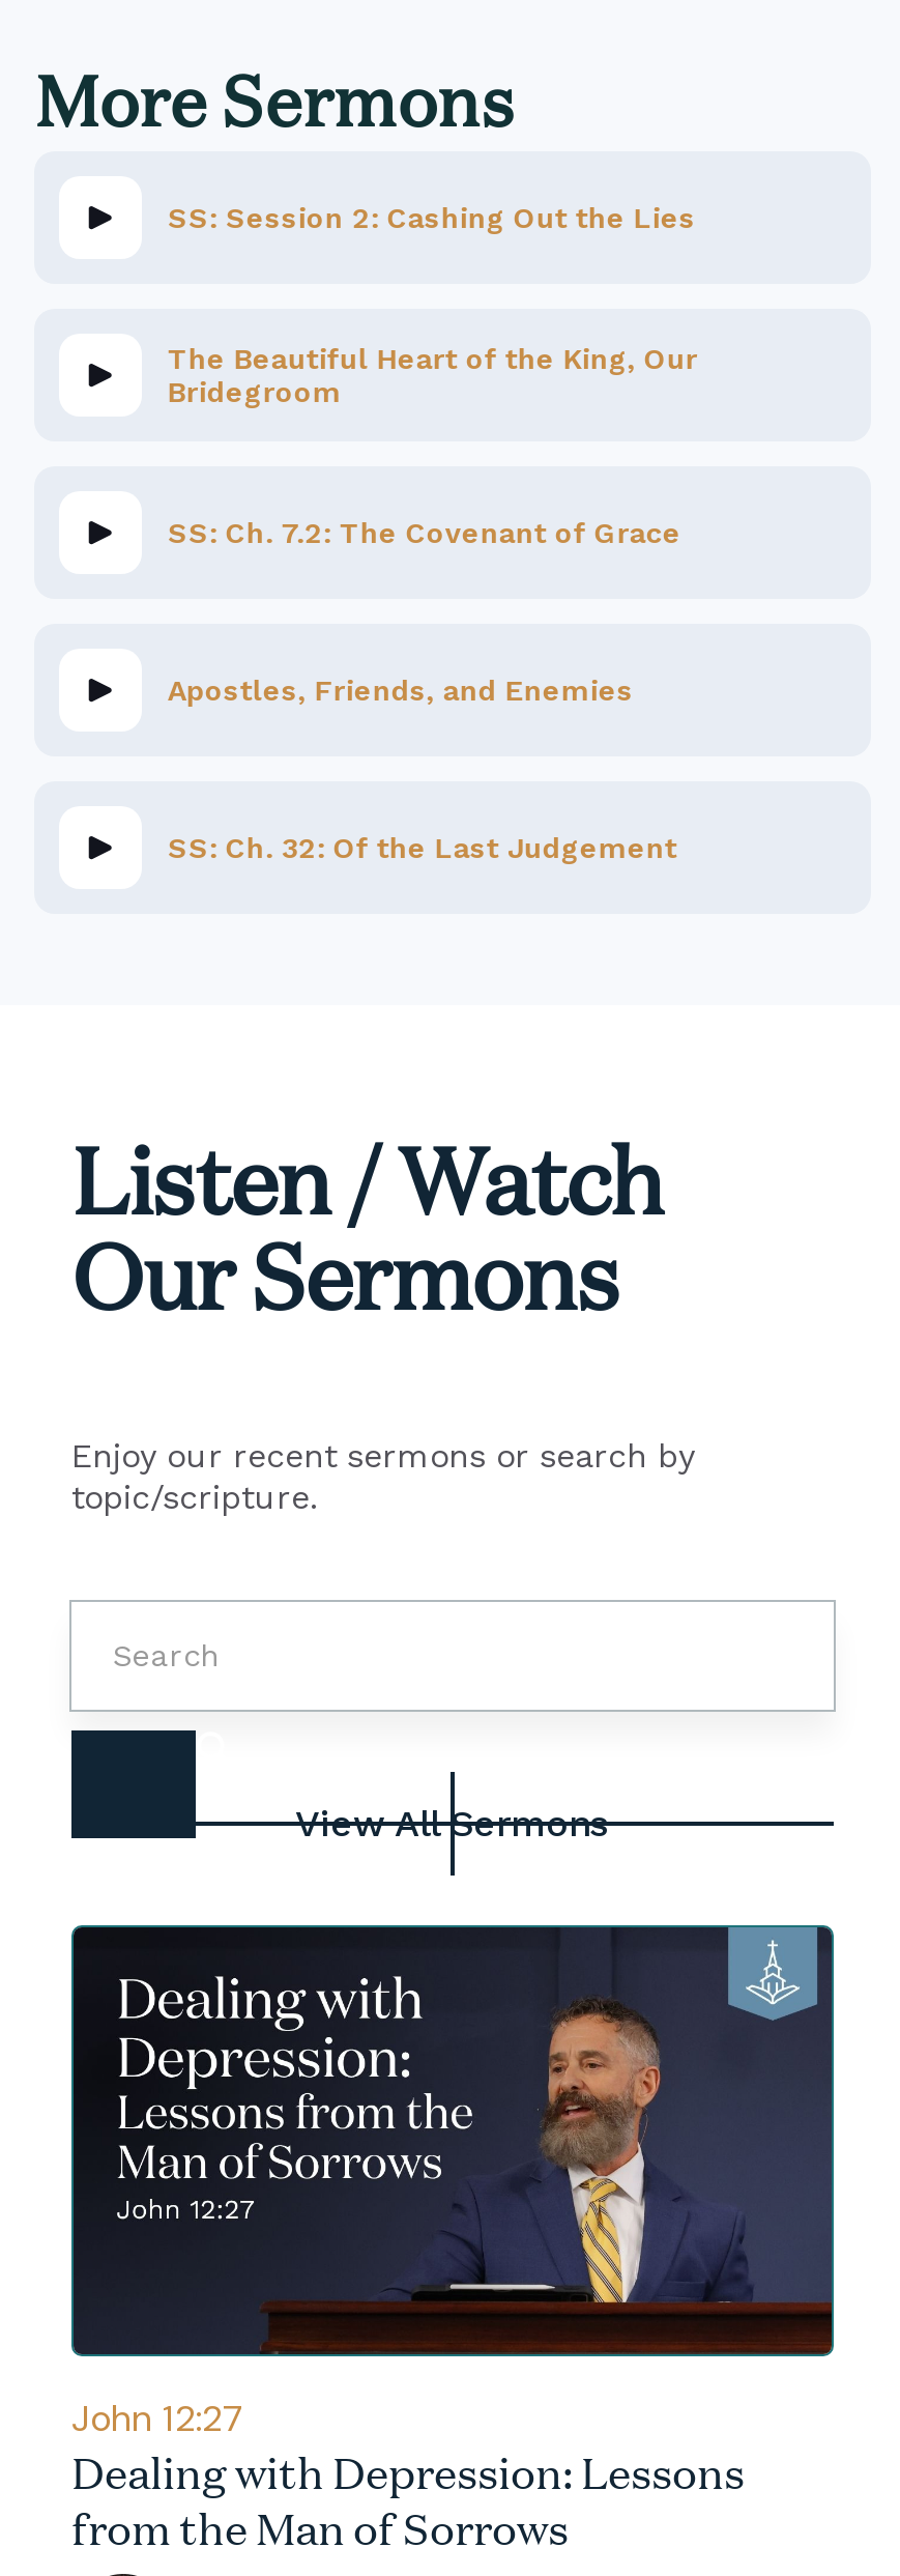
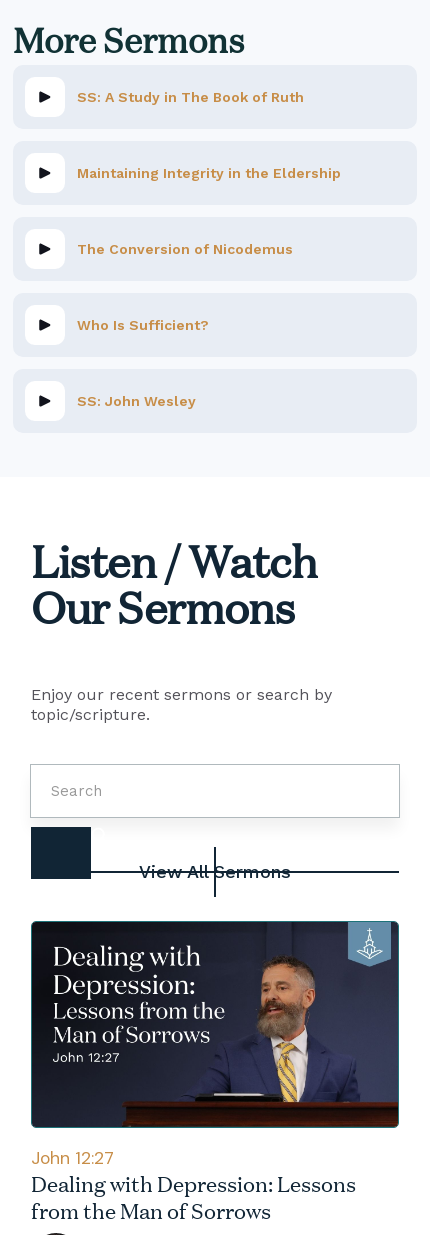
[168,200,696,233] SS: Session 2: Cashing Out the Lies -> [77,89,304,105] SS: A Study in The Book of Ruth
[168,341,698,407] The Beautiful Heart of the King, Our | Bridegroom -> [77,165,341,181] Maintaining Integrity in the Eldership
[168,515,681,548] SS: Ch. 7.2: The Covenant of Grace -> [77,241,293,257] The Conversion of Nicodemus
[168,673,634,706] Apostles, Friends, and Enemies -> [77,317,209,333] Who Is Sufficient?
[168,830,677,863] SS: Ch. 32: Of the Last Judgement -> [77,393,196,409] SS: John Wesley

